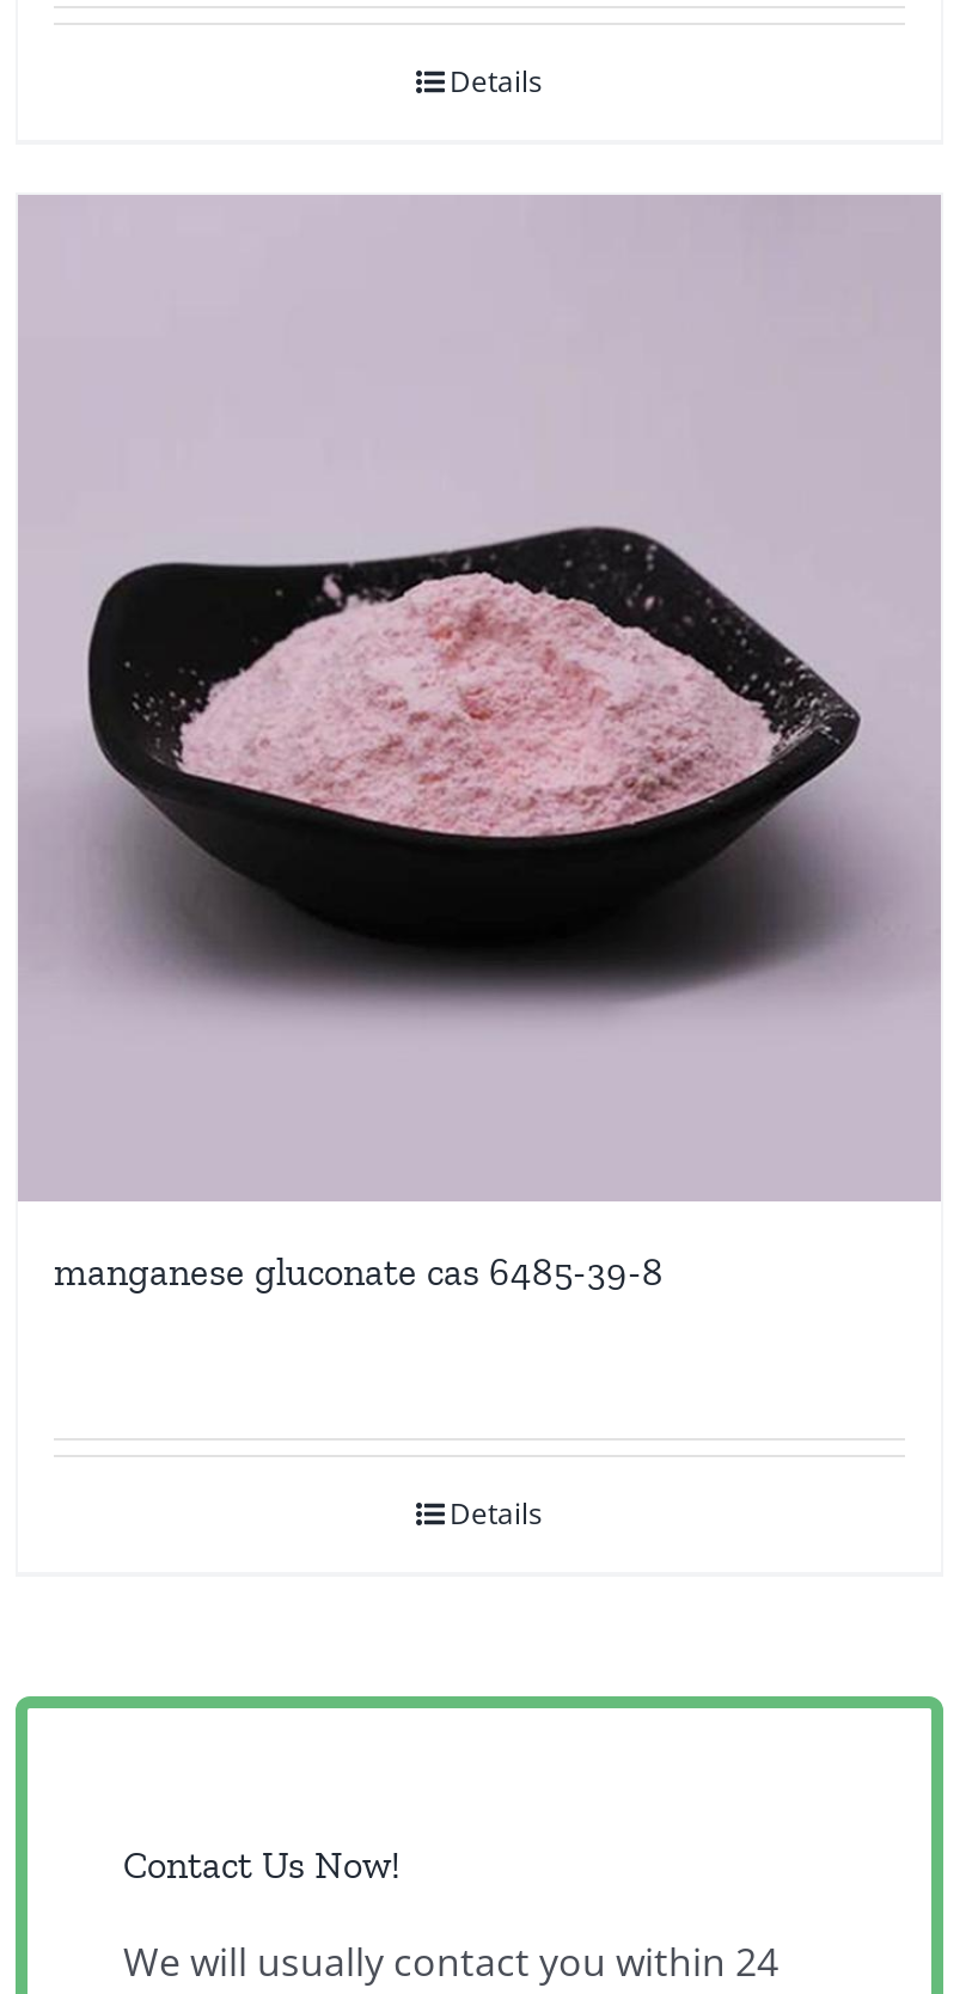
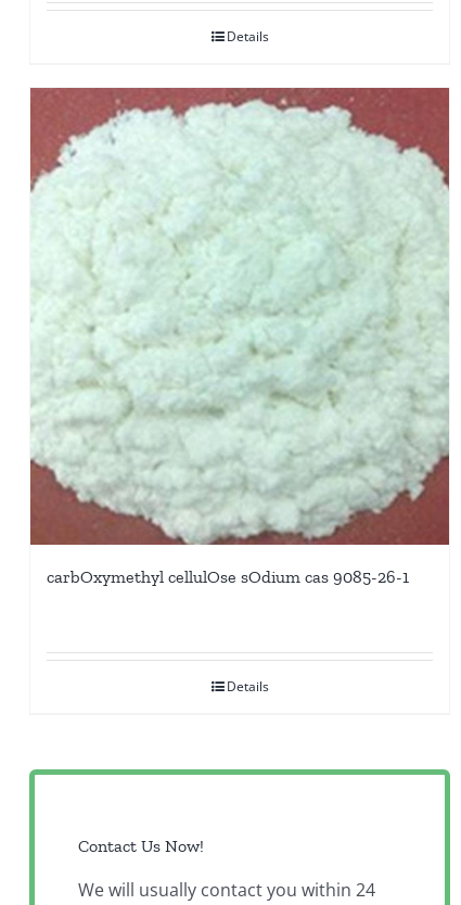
[18,197,941,1293] [image] | manganese gluconate cas 6485-39-8 -> [30,88,450,587] [image] | carbOxymethyl cellulOse sOdium cas 9085-26-1

